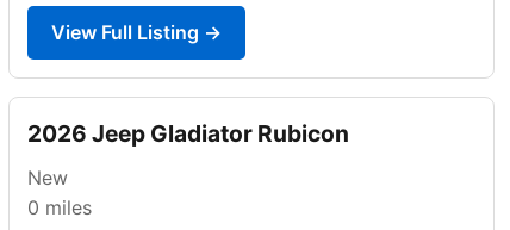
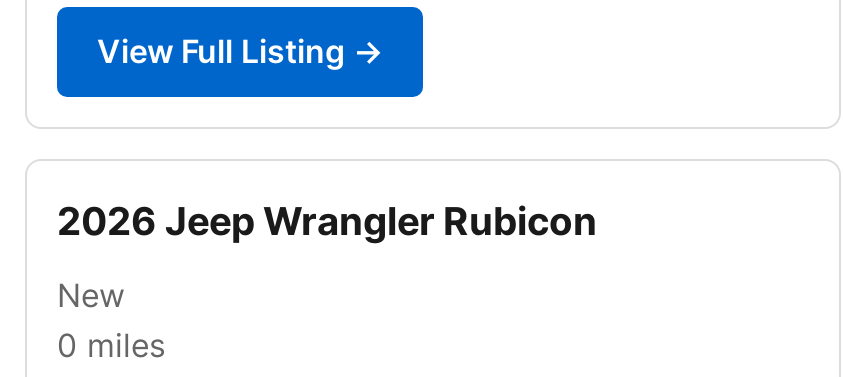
[27,119,349,148] 2026 Jeep Gladiator Rubicon -> [57,197,597,245] 2026 Jeep Wrangler Rubicon

